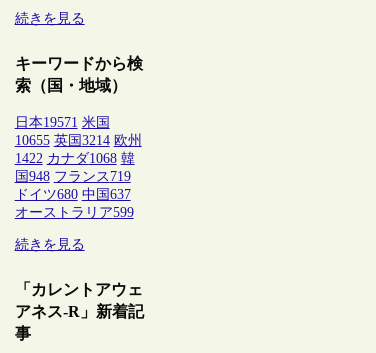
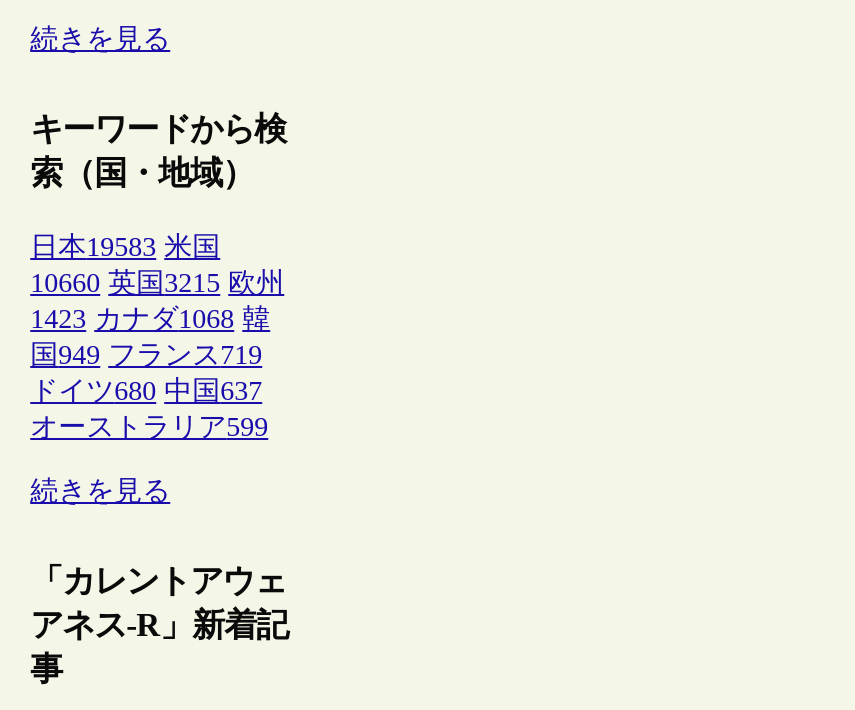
[15,115,110,130] 日本19571 米国 -> [30,231,220,261] 日本19583 米国
[15,133,142,148] 10655 英国3214 欧州 -> [30,267,284,297] 10660 英国3215 欧州
[15,151,135,166] 1422 カナダ1068 韓 -> [30,303,270,333] 1423 カナダ1068 韓
[15,169,131,184] 国948 フランス719 -> [30,339,262,369] 国949 フランス719

